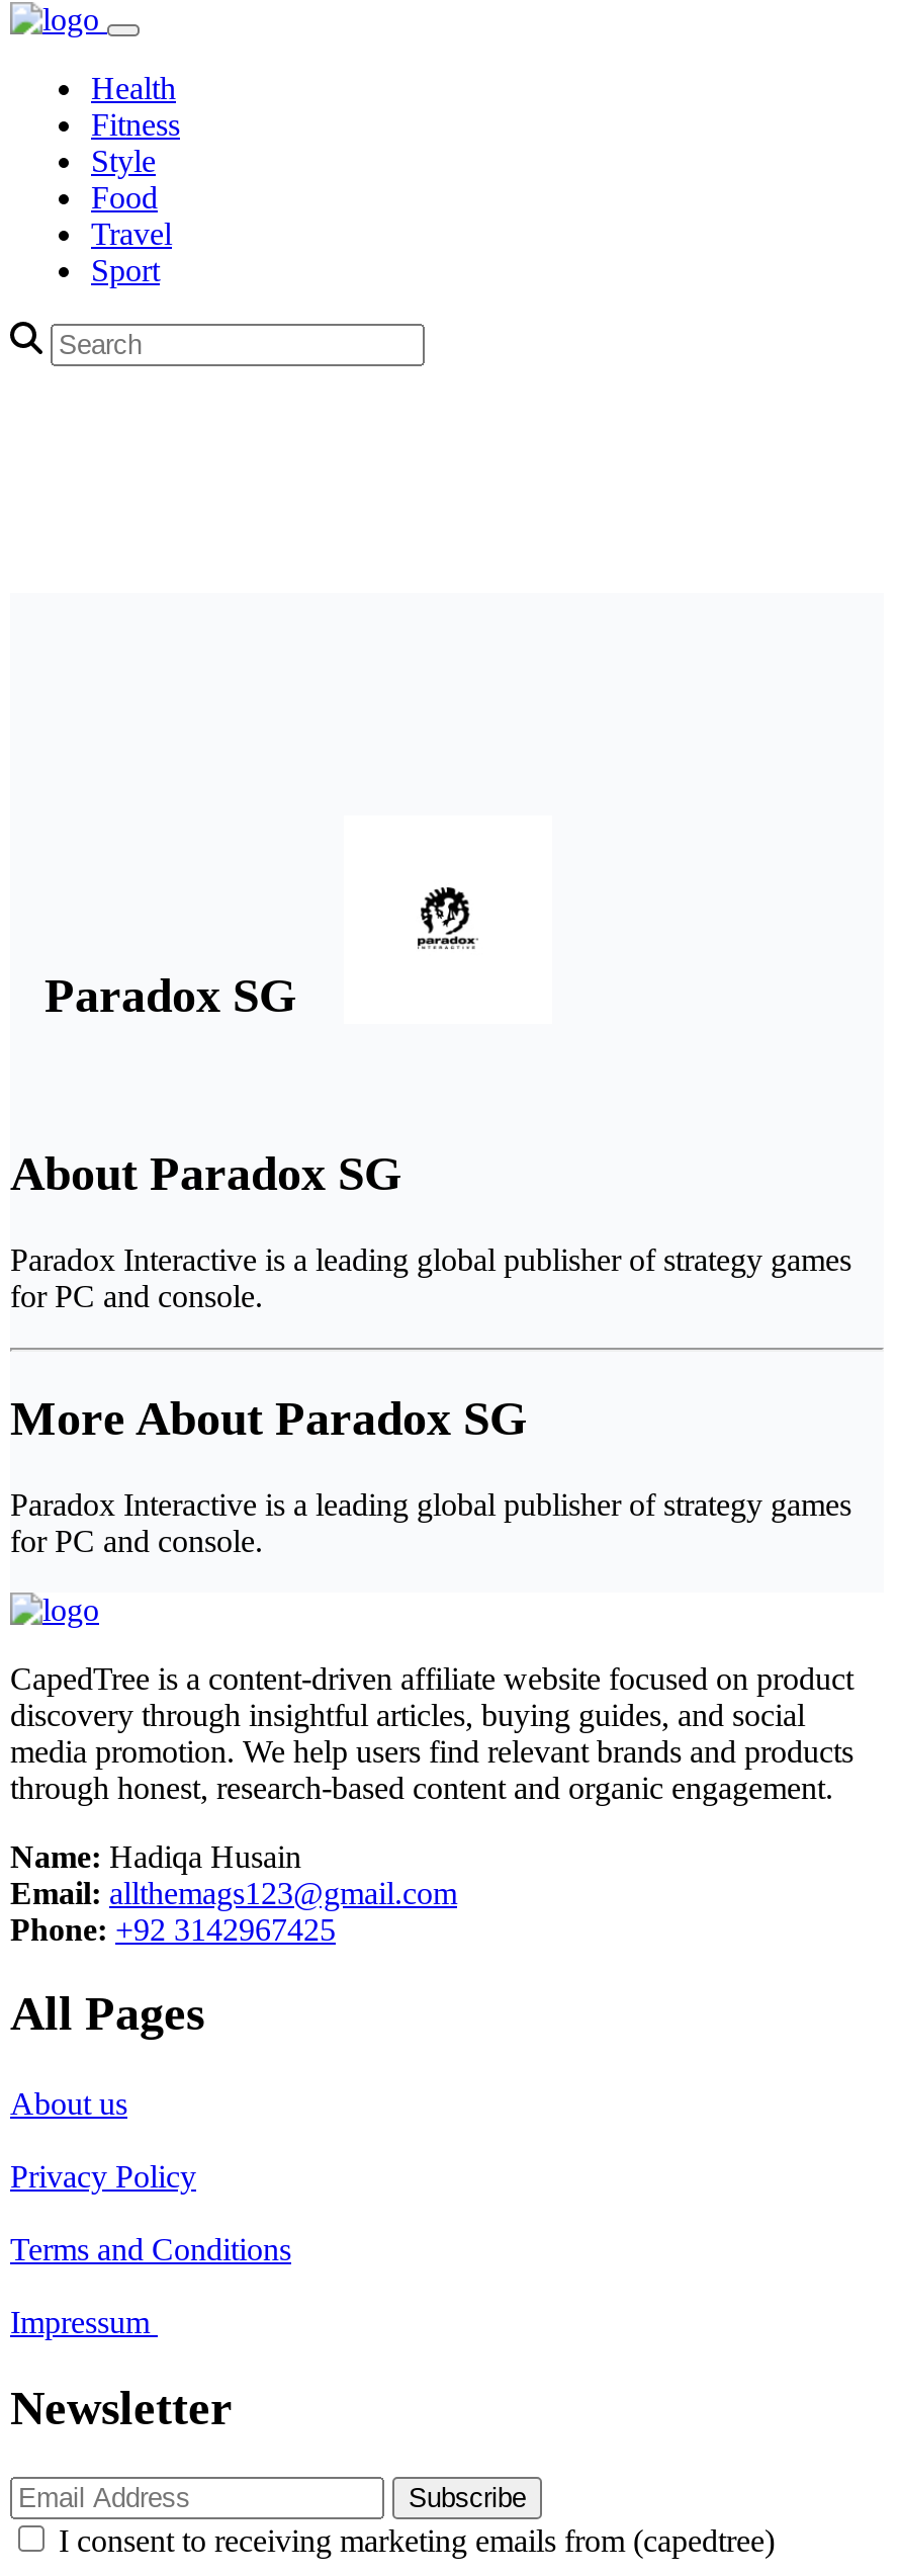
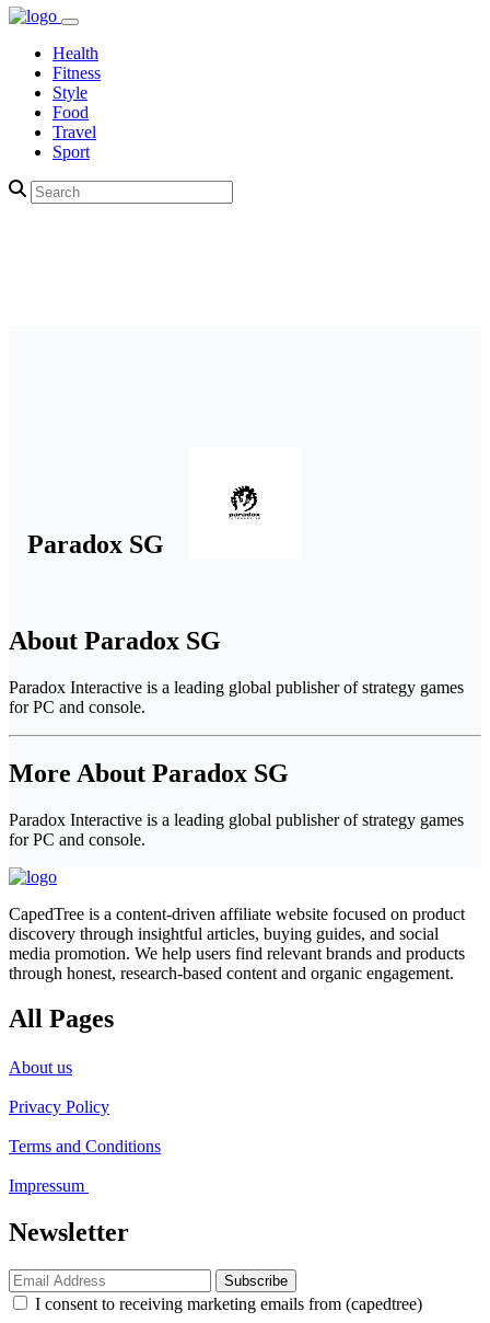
[10,1838,457,1946] Name: Hadiqa Husain | Email: allthemags123@gmail.com | Phone: +92 3142967425 -> none

